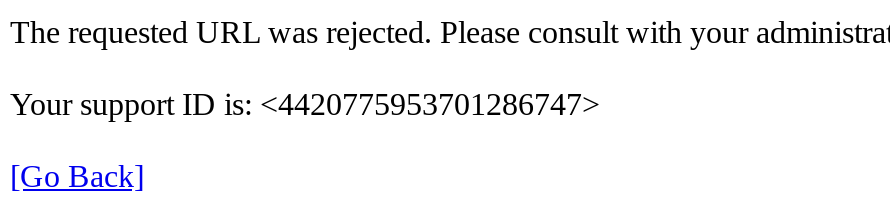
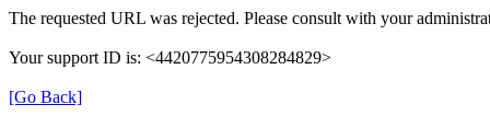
[10,87,600,121] Your support ID is: <4420775953701286747> -> [9,48,331,67] Your support ID is: <4420775954308284829>

